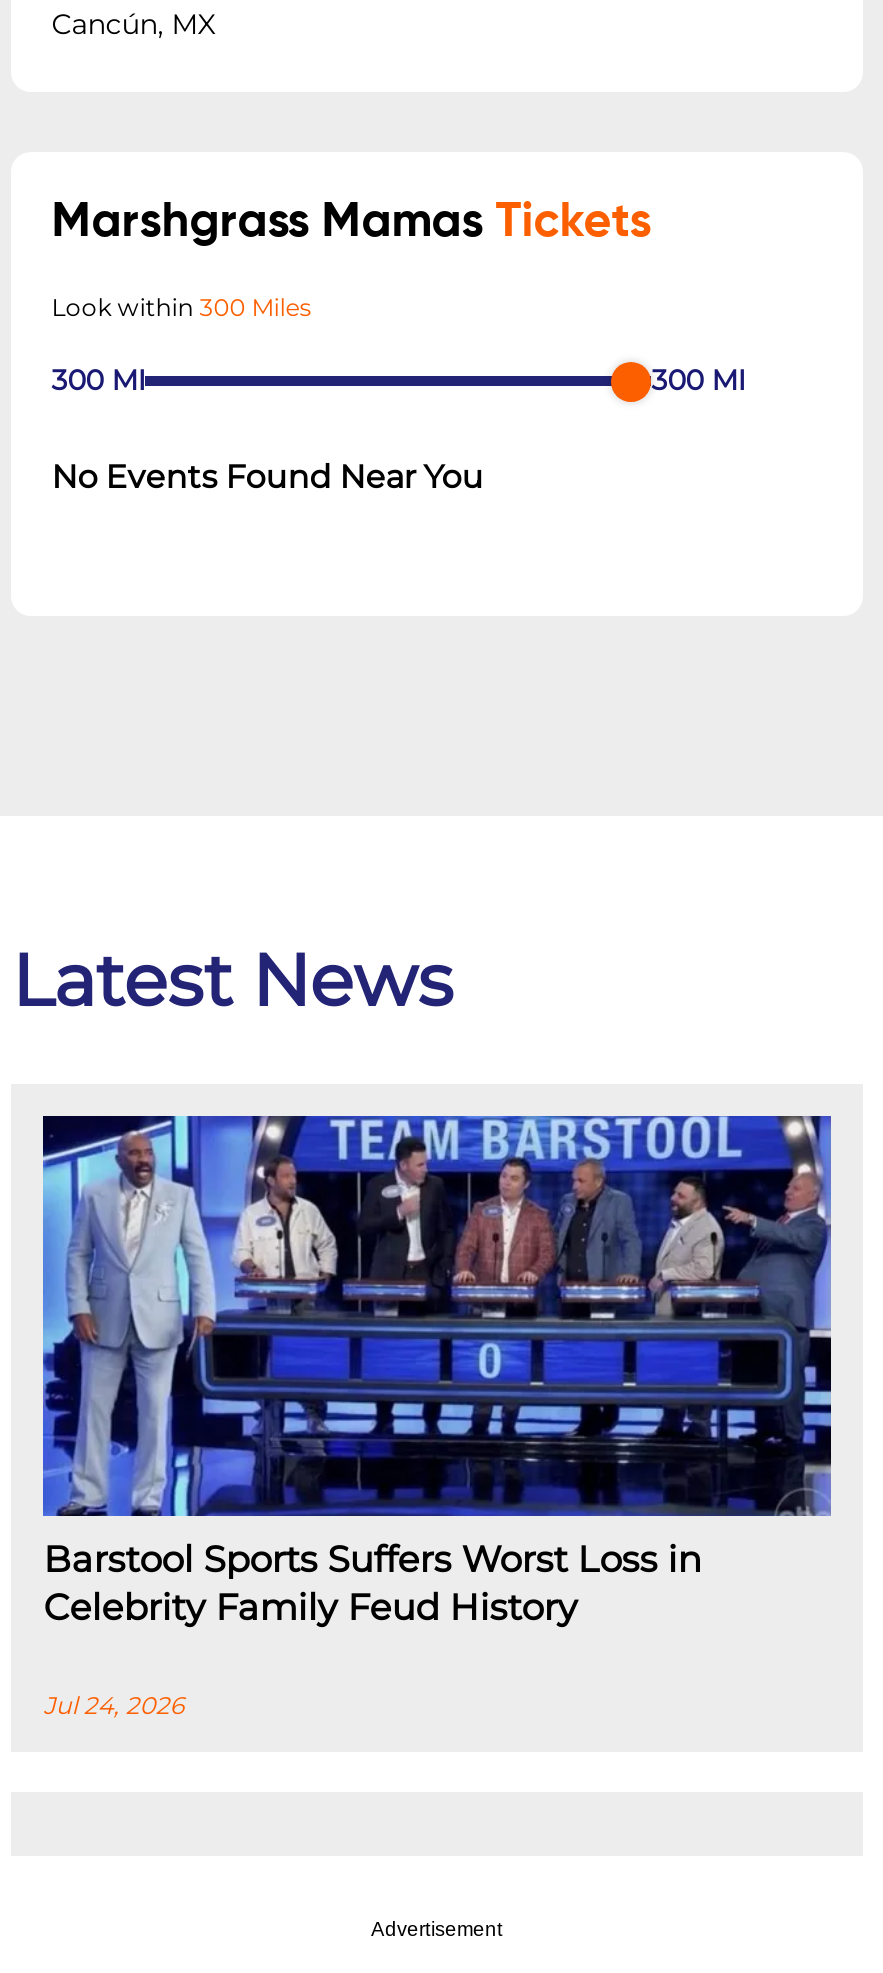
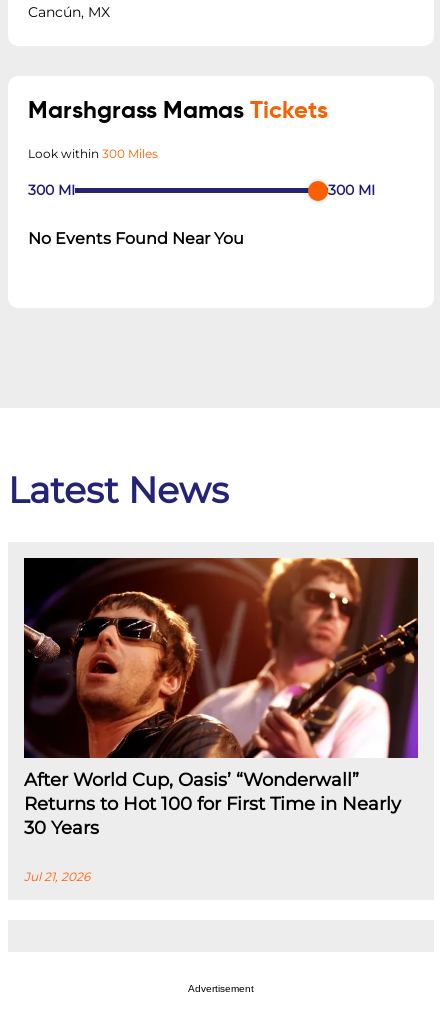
[41,1114,833,1630] [image] | Barstool Sports Suffers Worst Loss in | Celebrity Family Feud History -> [23,557,419,839] [image] | After World Cup, Oasis’ “Wonderwall” | Returns to Hot 100 for First Time in Nearly | 30 Years
[43,1691,183,1721] Jul 24, 2026 -> [24,869,90,884] Jul 21, 2026

